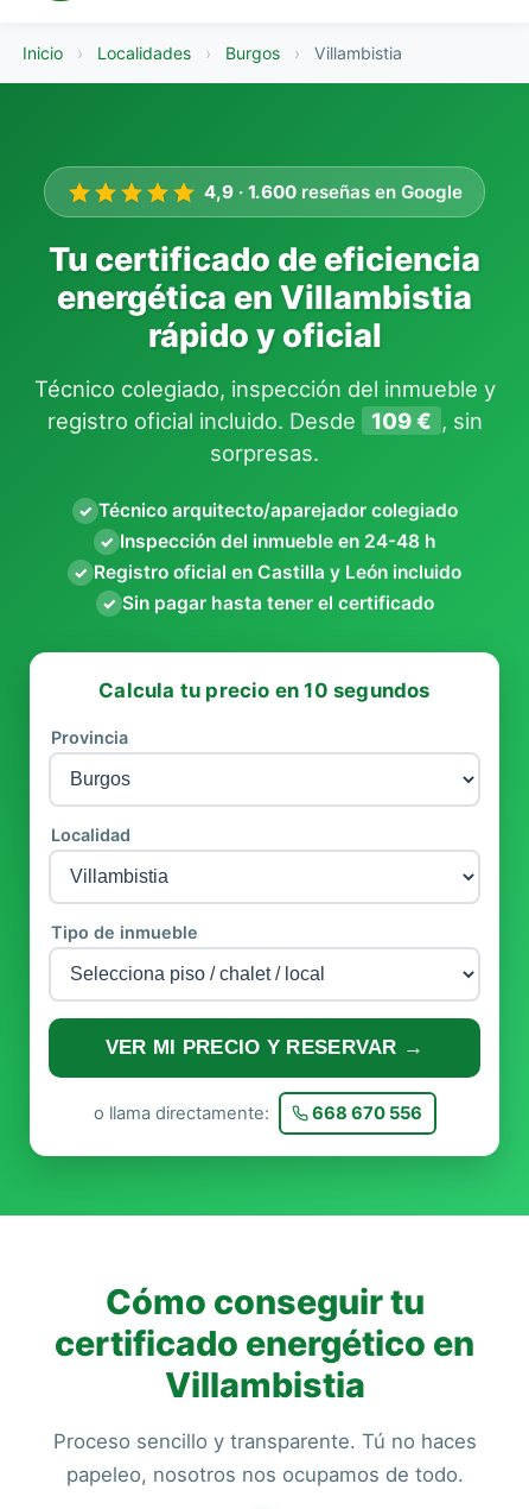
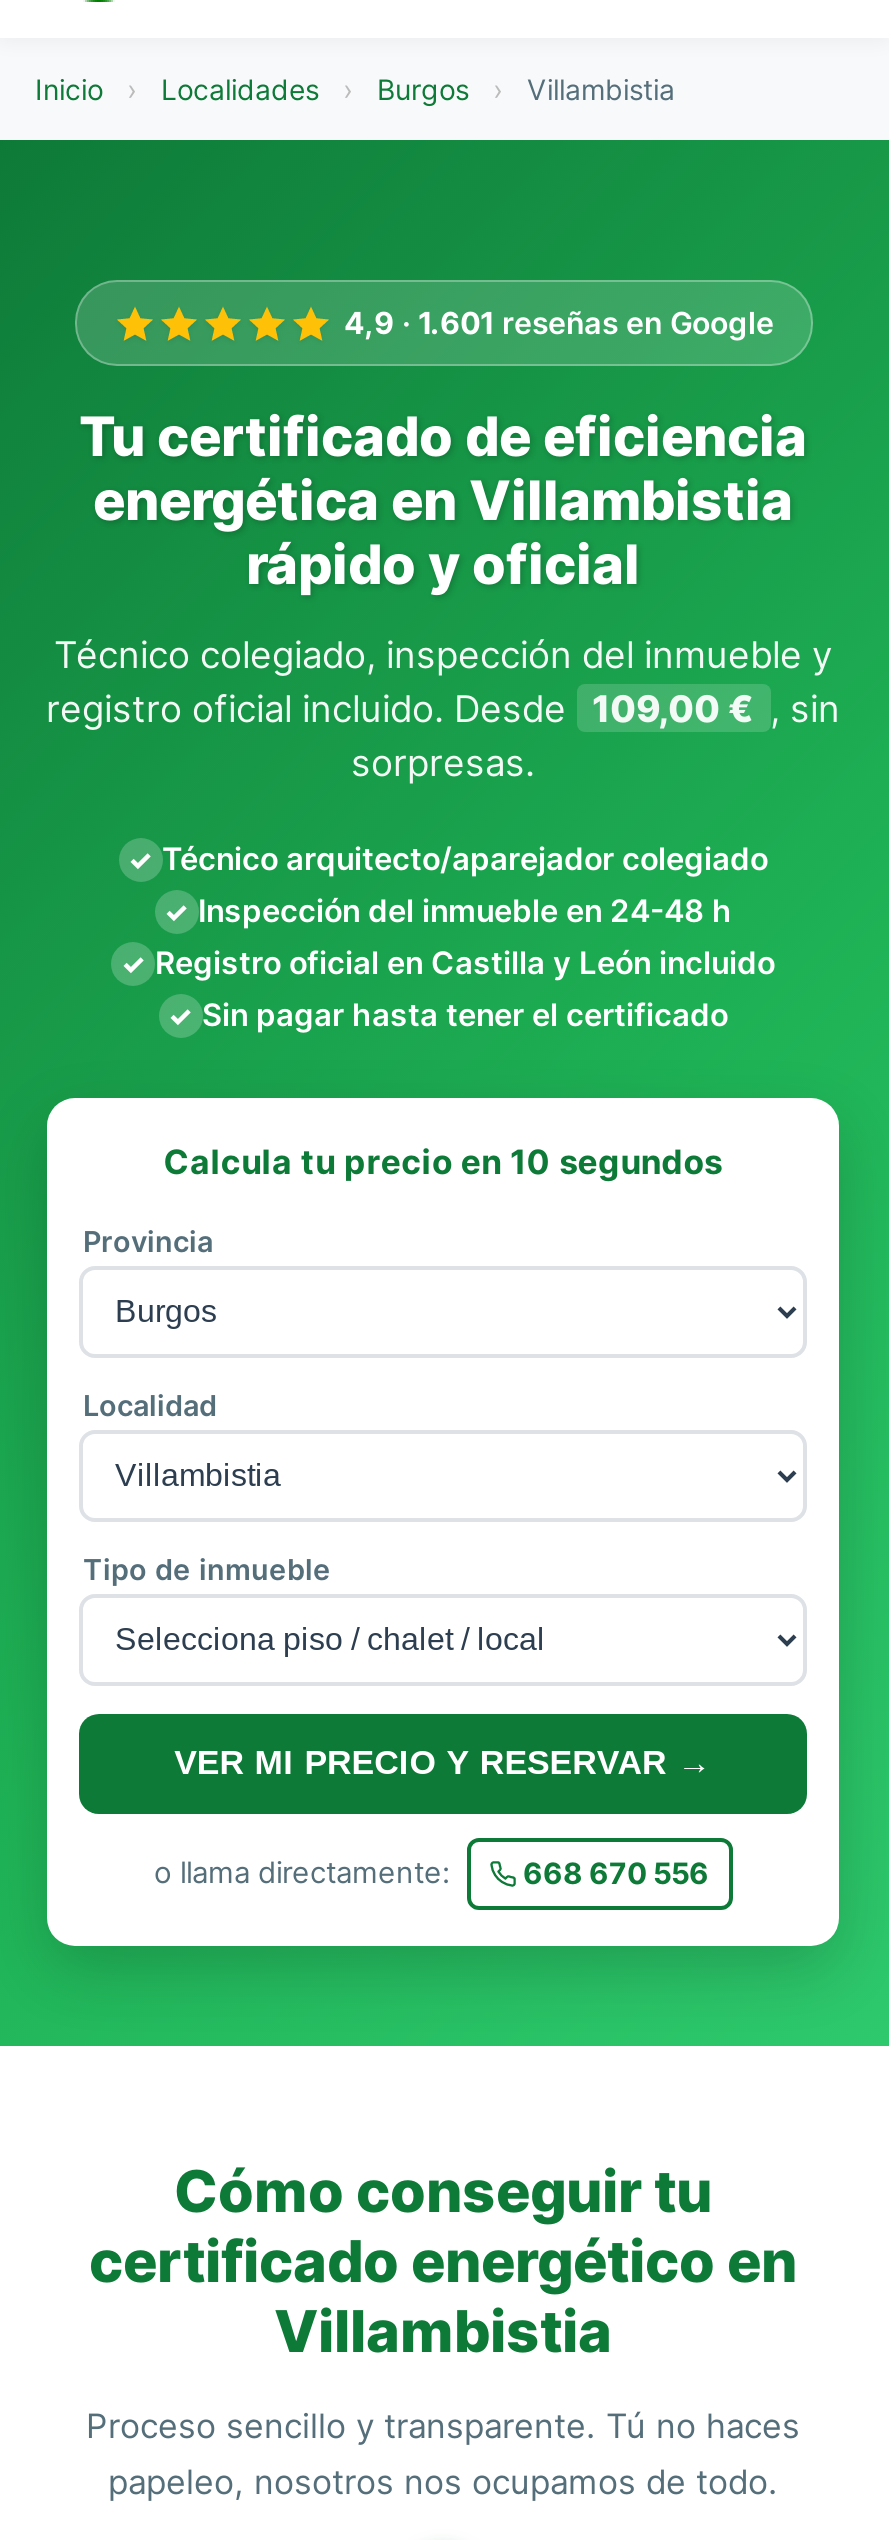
[204,181,463,203] 4,9 · 1.600 reseñas en Google -> [344,304,774,342] 4,9 · 1.601 reseñas en Google
[47,408,482,434] registro oficial incluido. Desde 109 € , sin -> [46,686,840,730] registro oficial incluido. Desde 109,00 € , sin

